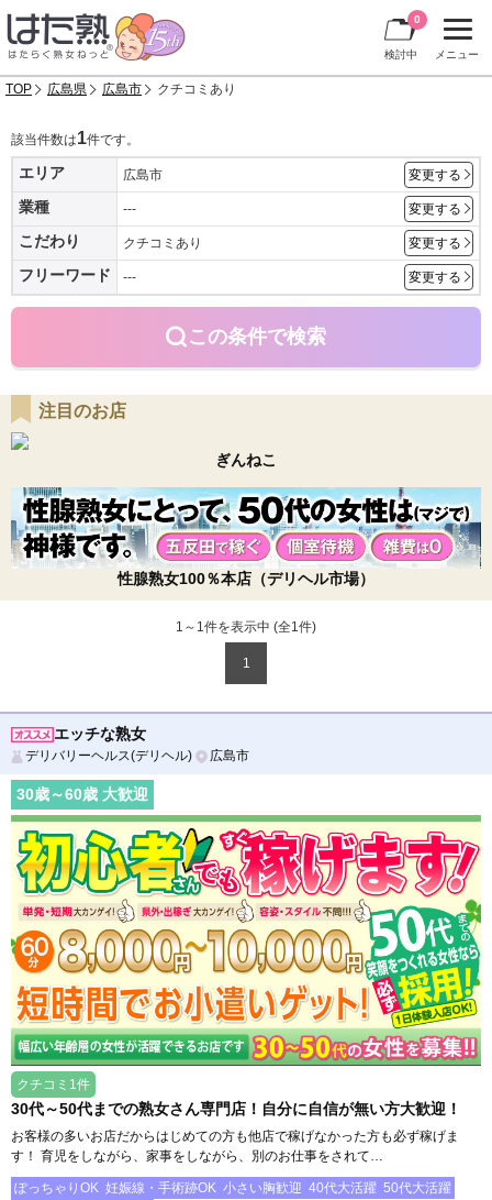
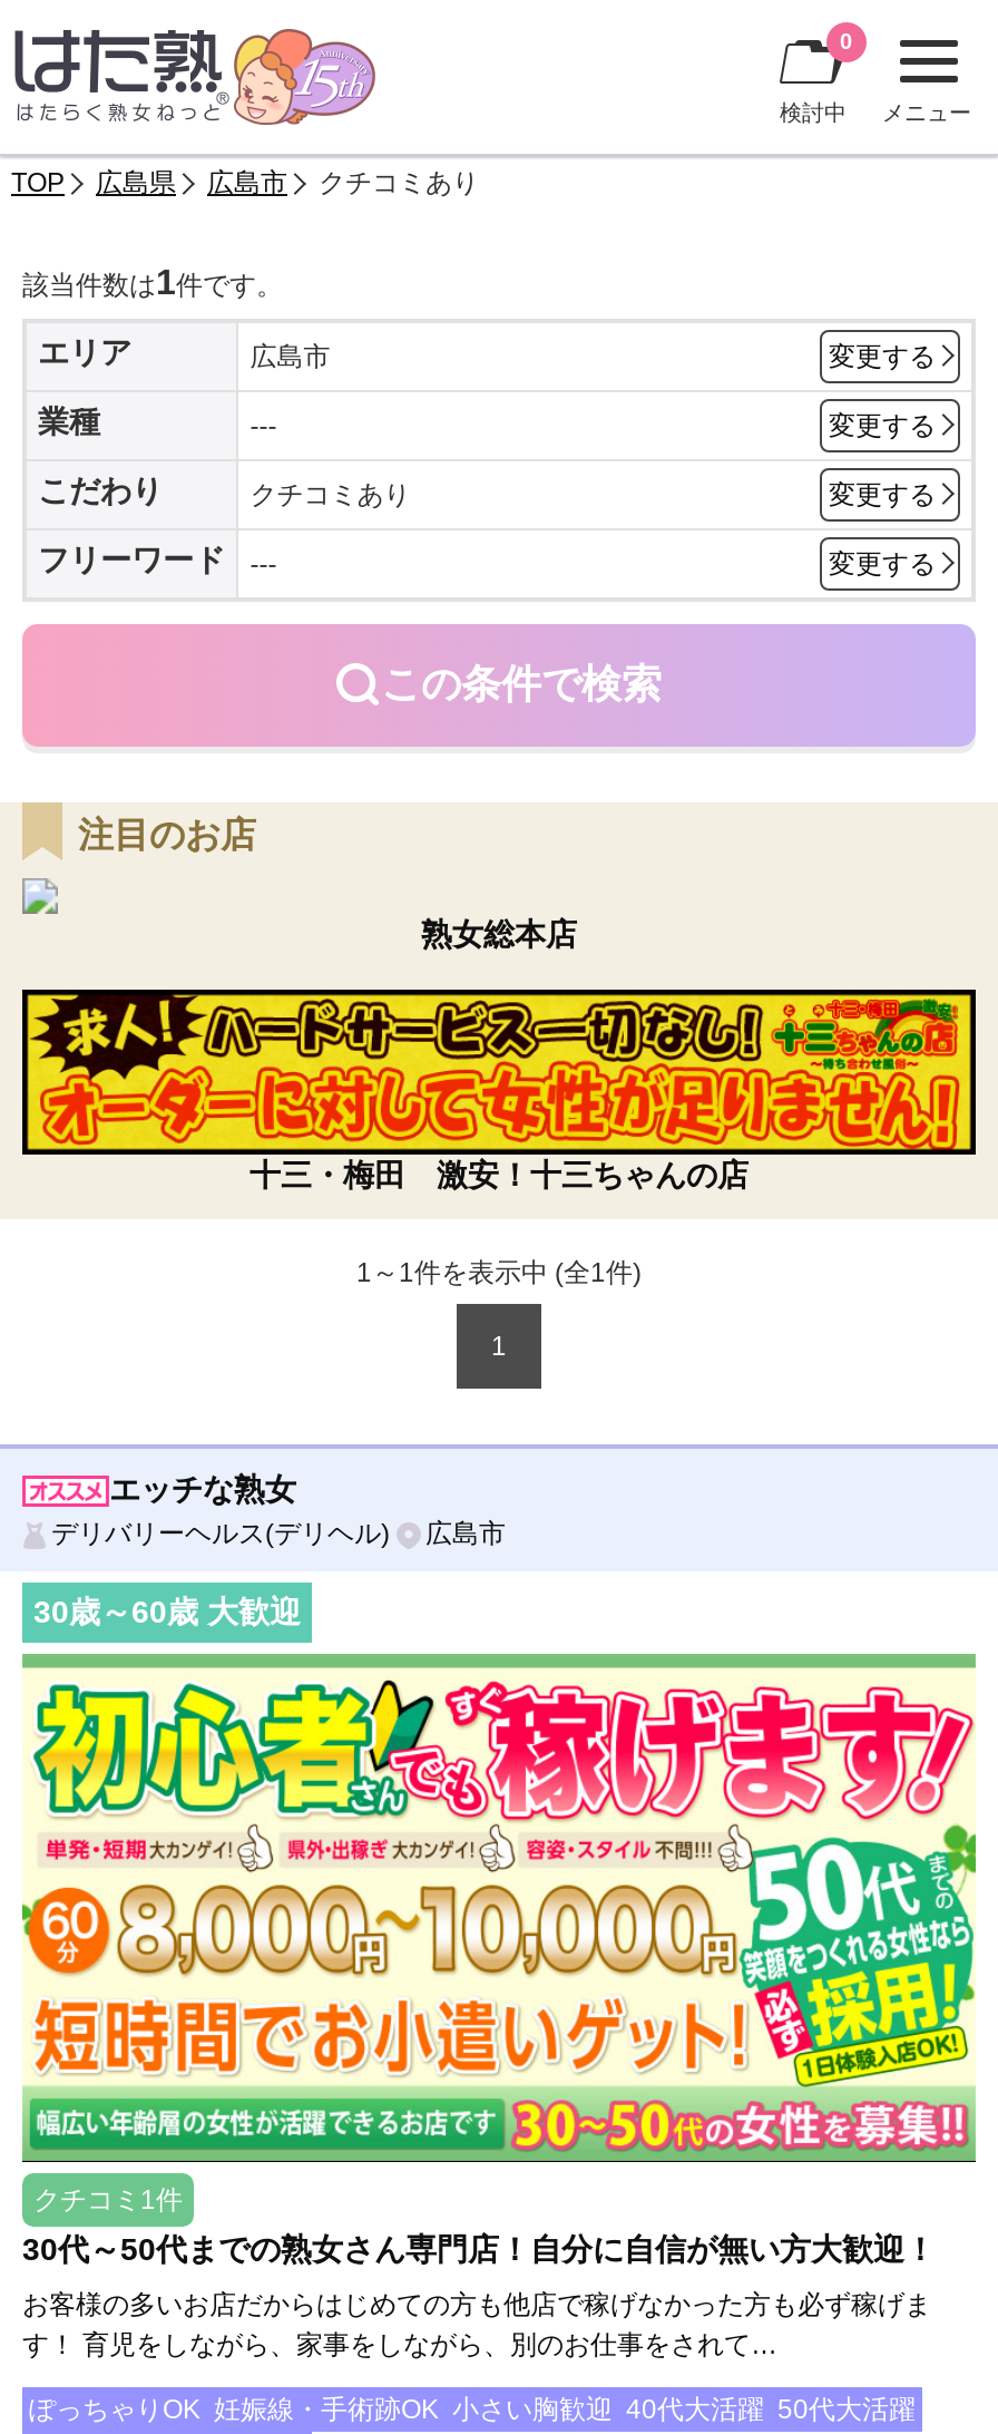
[215,451,277,469] ぎんねこ -> [421,916,577,952] 熟女総本店
[10,486,482,588] [image] | 性腺熟女100％本店（デリヘル市場） -> [20,987,978,1193] [image] | 十三・梅田 激安！十三ちゃんの店

